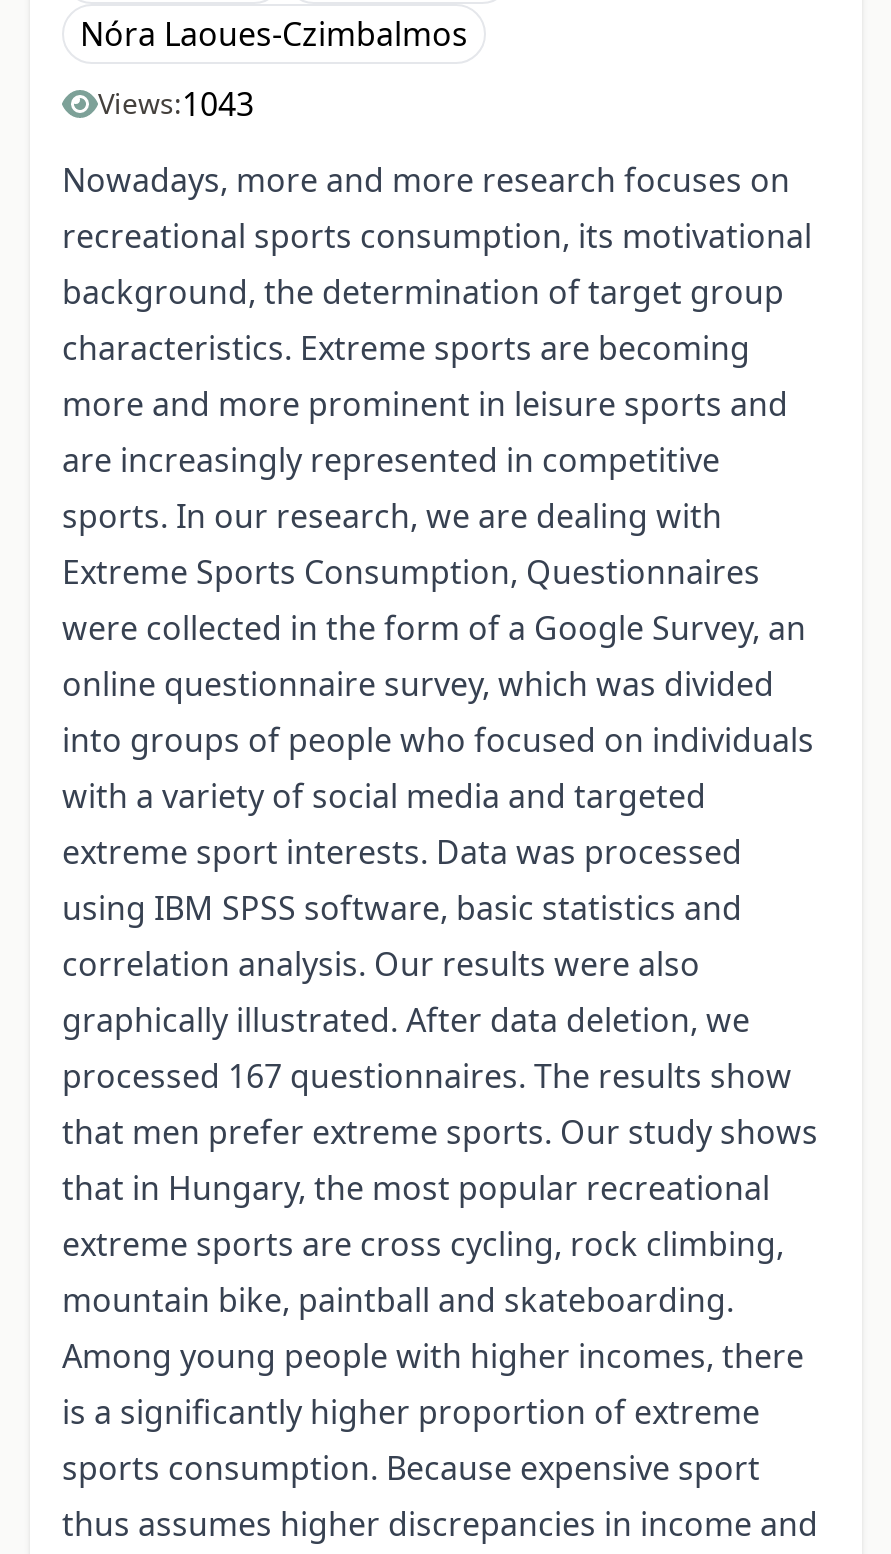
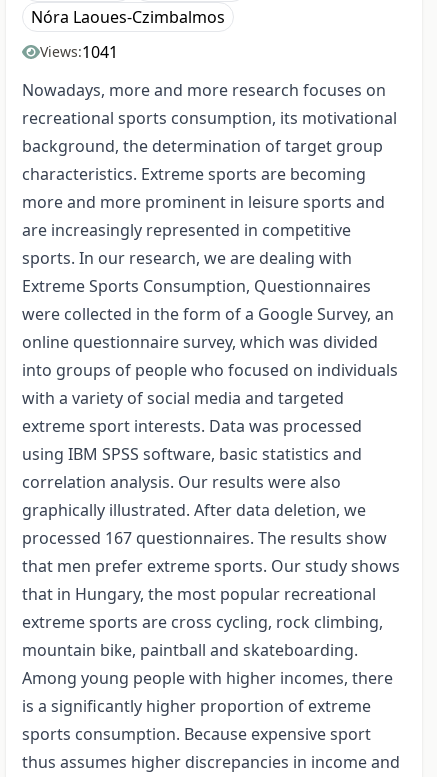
[98,81,254,125] Views:1043 -> [40,41,118,63] Views:1041

